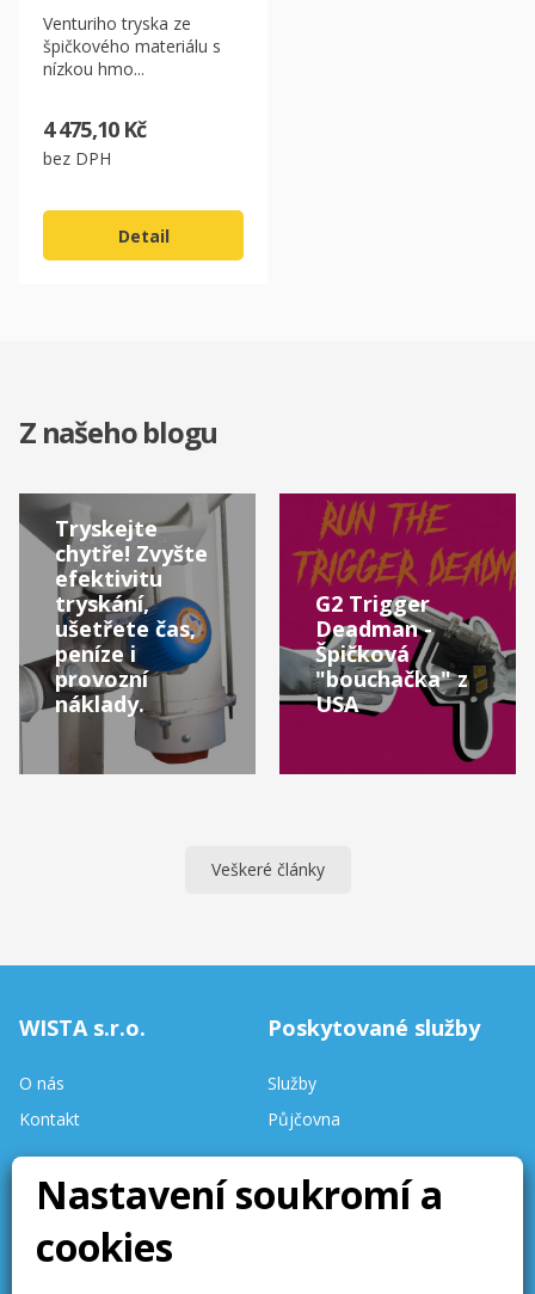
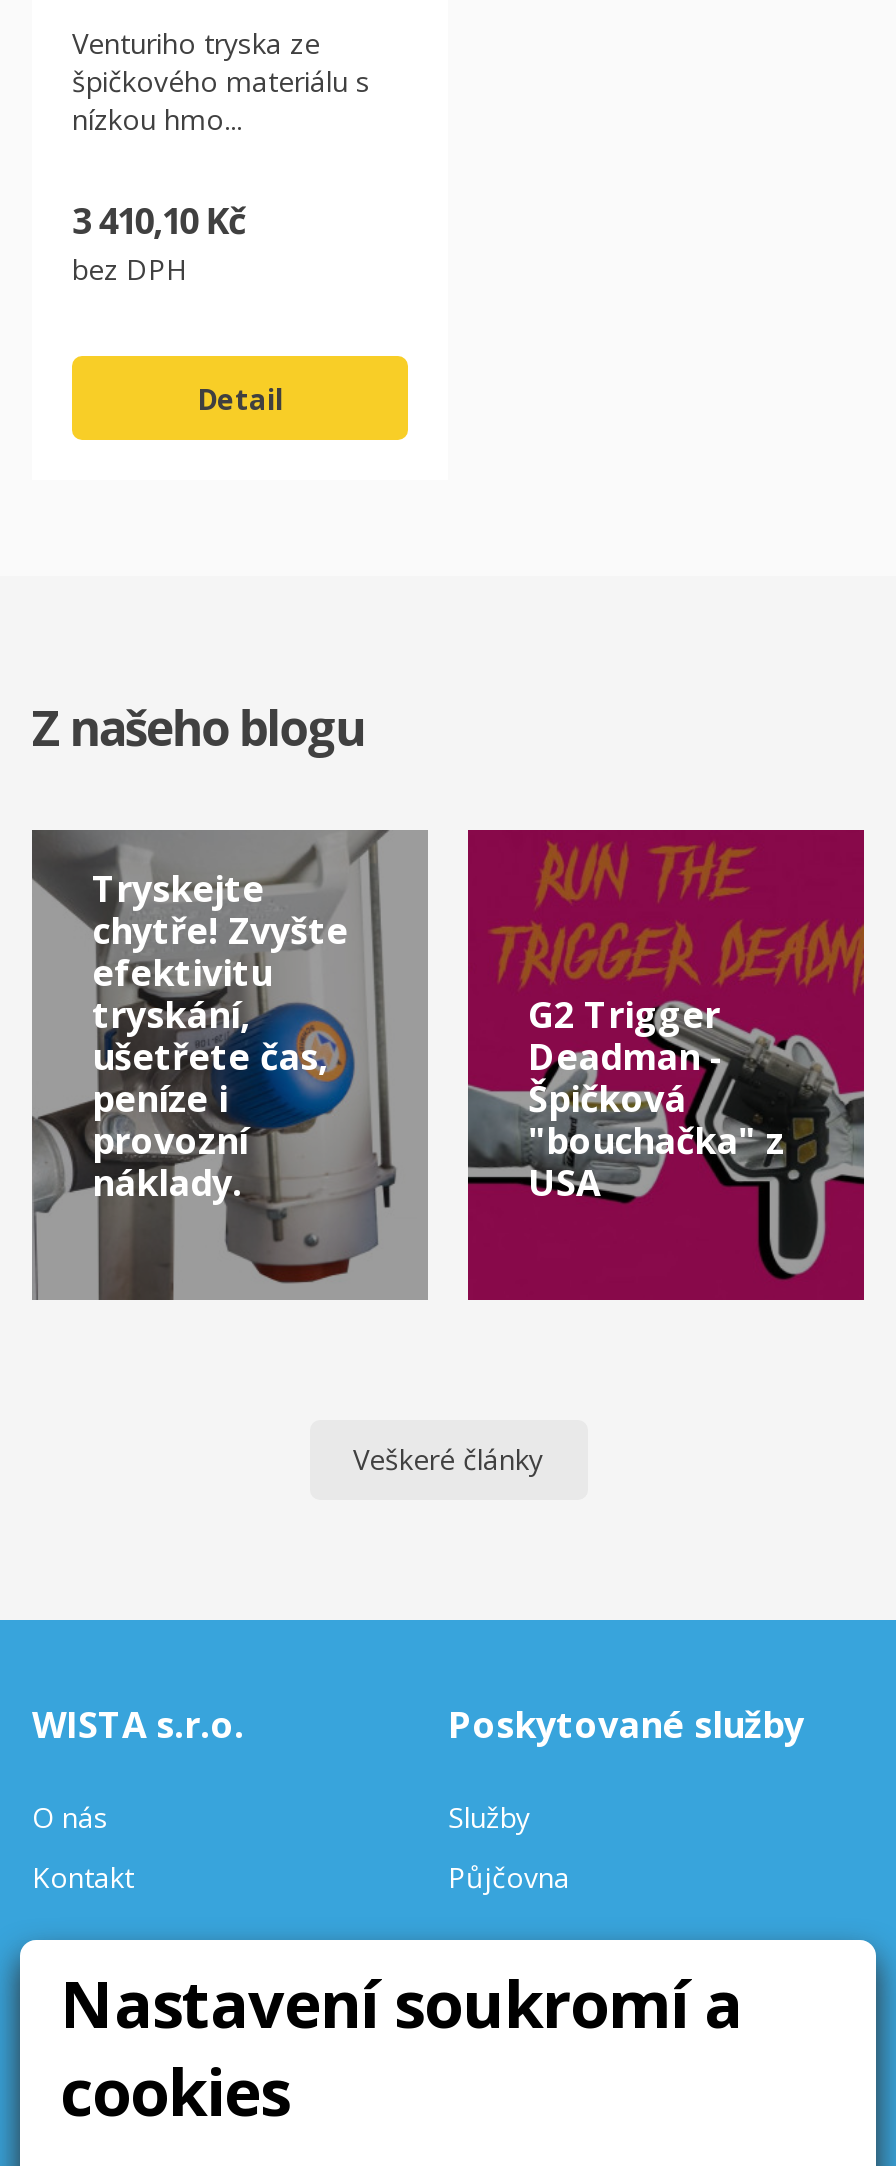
[43,115,146,144] 4 475,10 Kč -> [72,197,244,245] 3 410,10 Kč

